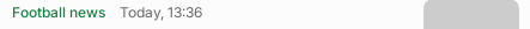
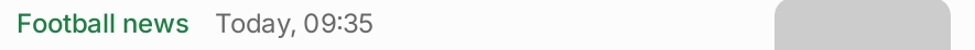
[12,4,202,21] Football news Today, 13:36 -> [17,7,373,40] Football news Today, 09:35

